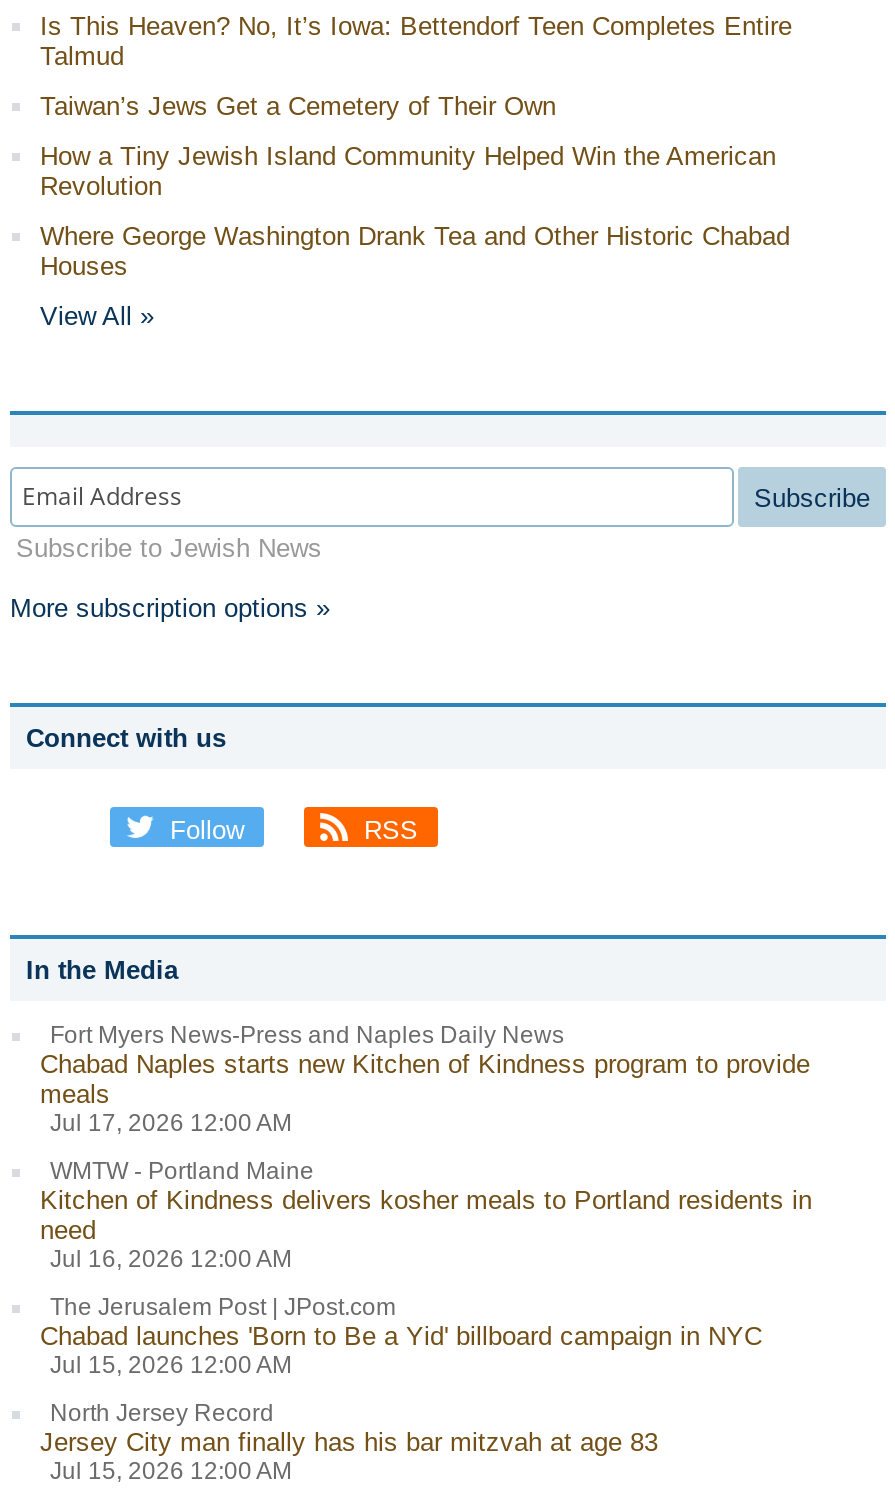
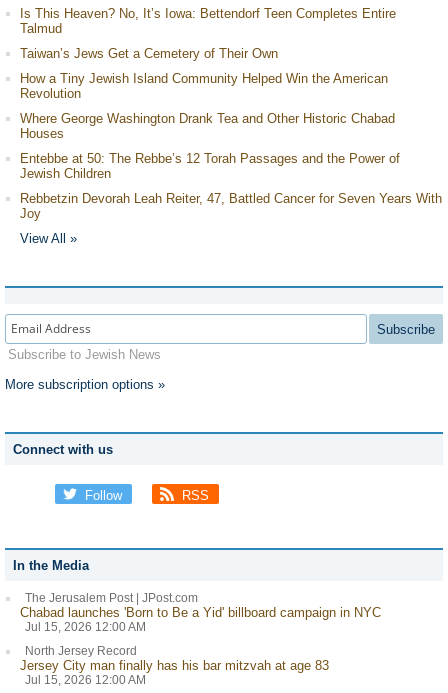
none -> [20,151,442,221] Entebbe at 50: The Rebbe’s 12 Torah Passages and the Power of | Jewish Children | Rebbetzin Devorah Leah Reiter, 47, Battled Cancer for Seven Years With | Joy
moved [10,301,870,985] -> [5,231,435,573]: View All » | Subscribe | Subscribe to Jewish News | More subscription options » | Connect with us | Follow | RSS | In the Media
[40,1021,812,1273] Fort Myers News-Press and Naples Daily News | Chabad Naples starts new Kitchen of Kindness program to provide | meals | Jul 17, 2026 12:00 AM | WMTW - Portland Maine | Kitchen of Kindness delivers kosher meals to Portland residents in | need | Jul 16, 2026 12:00 AM -> none

